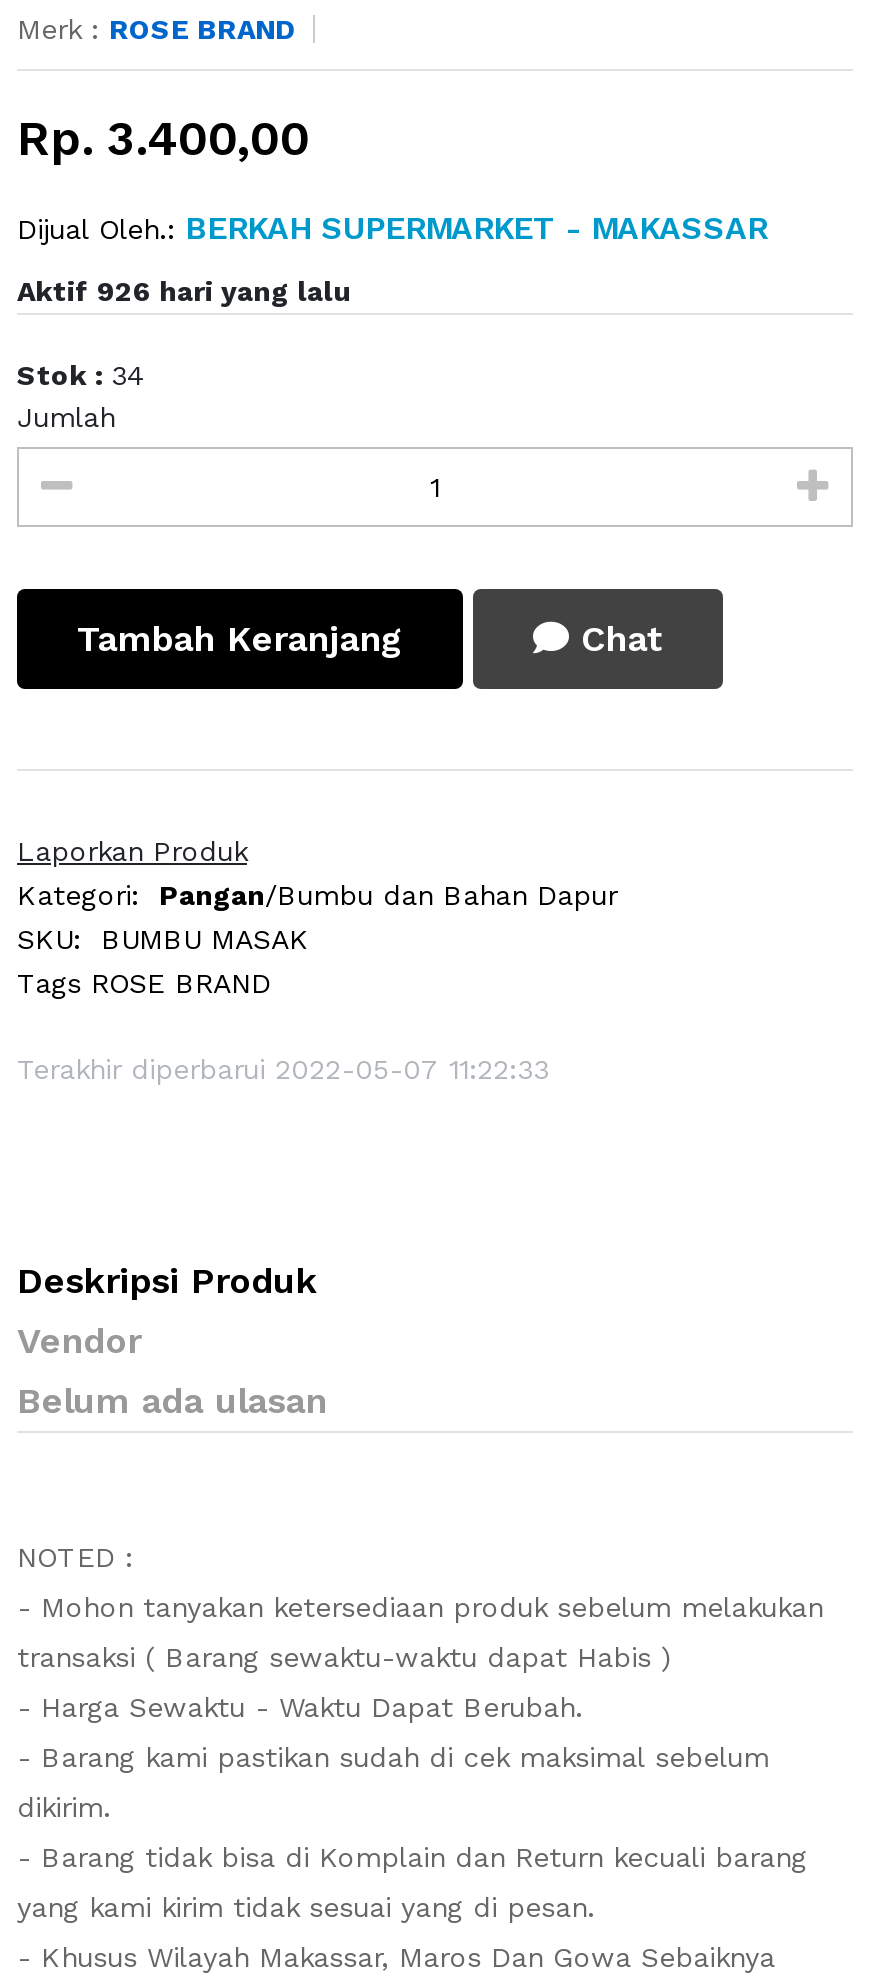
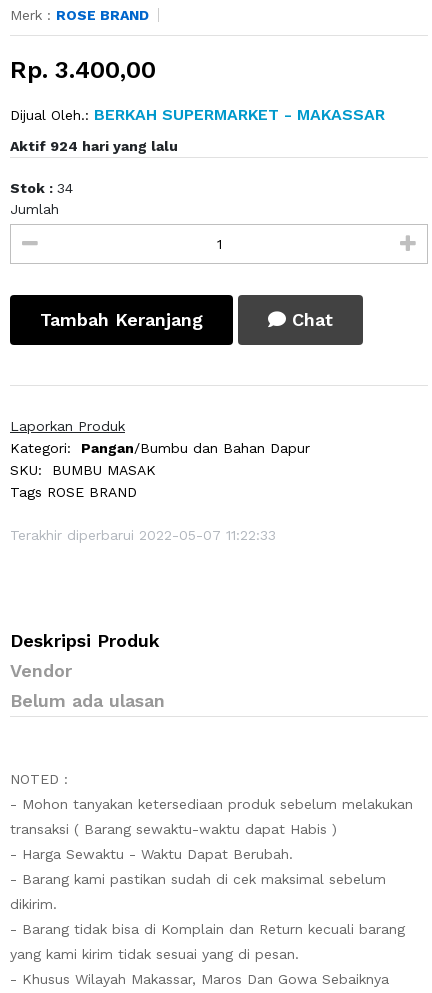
[17,276,351,308] Aktif 926 hari yang lalu -> [10,138,178,154] Aktif 924 hari yang lalu

